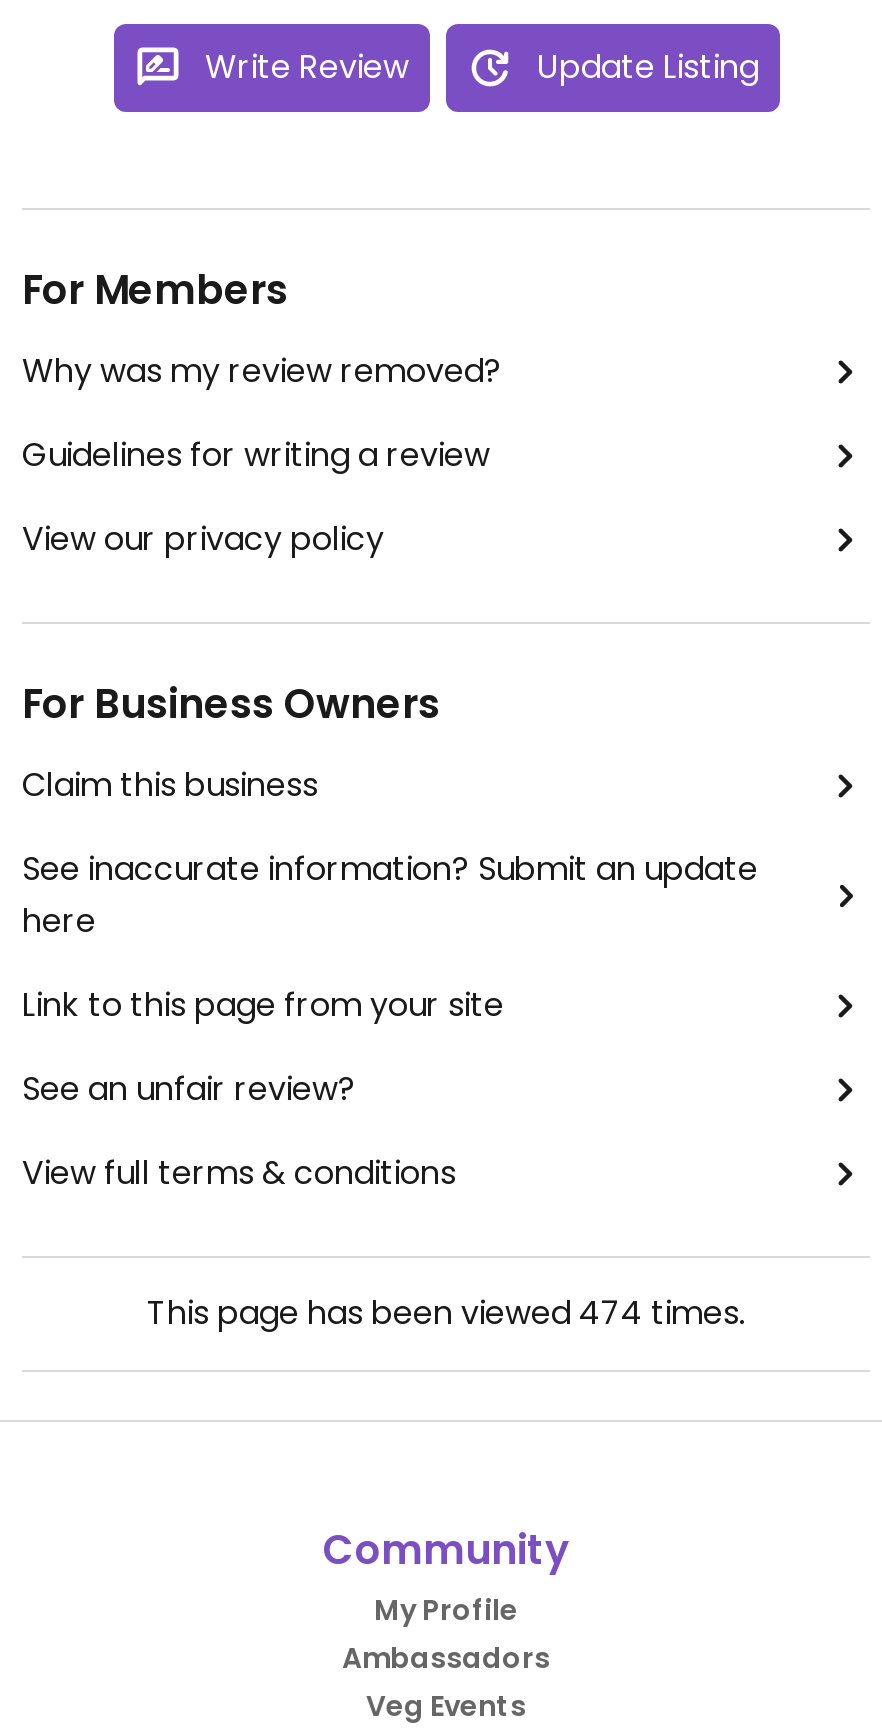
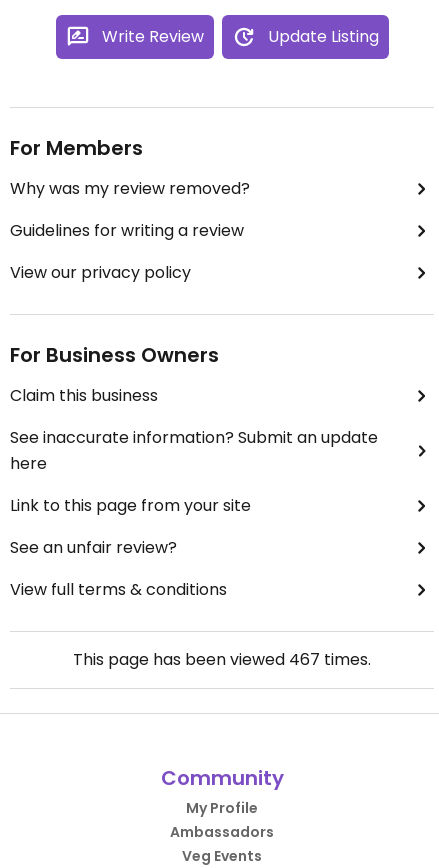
[147,1289,745,1335] This page has been viewed 474 times. -> [73,648,371,671] This page has been viewed 467 times.

